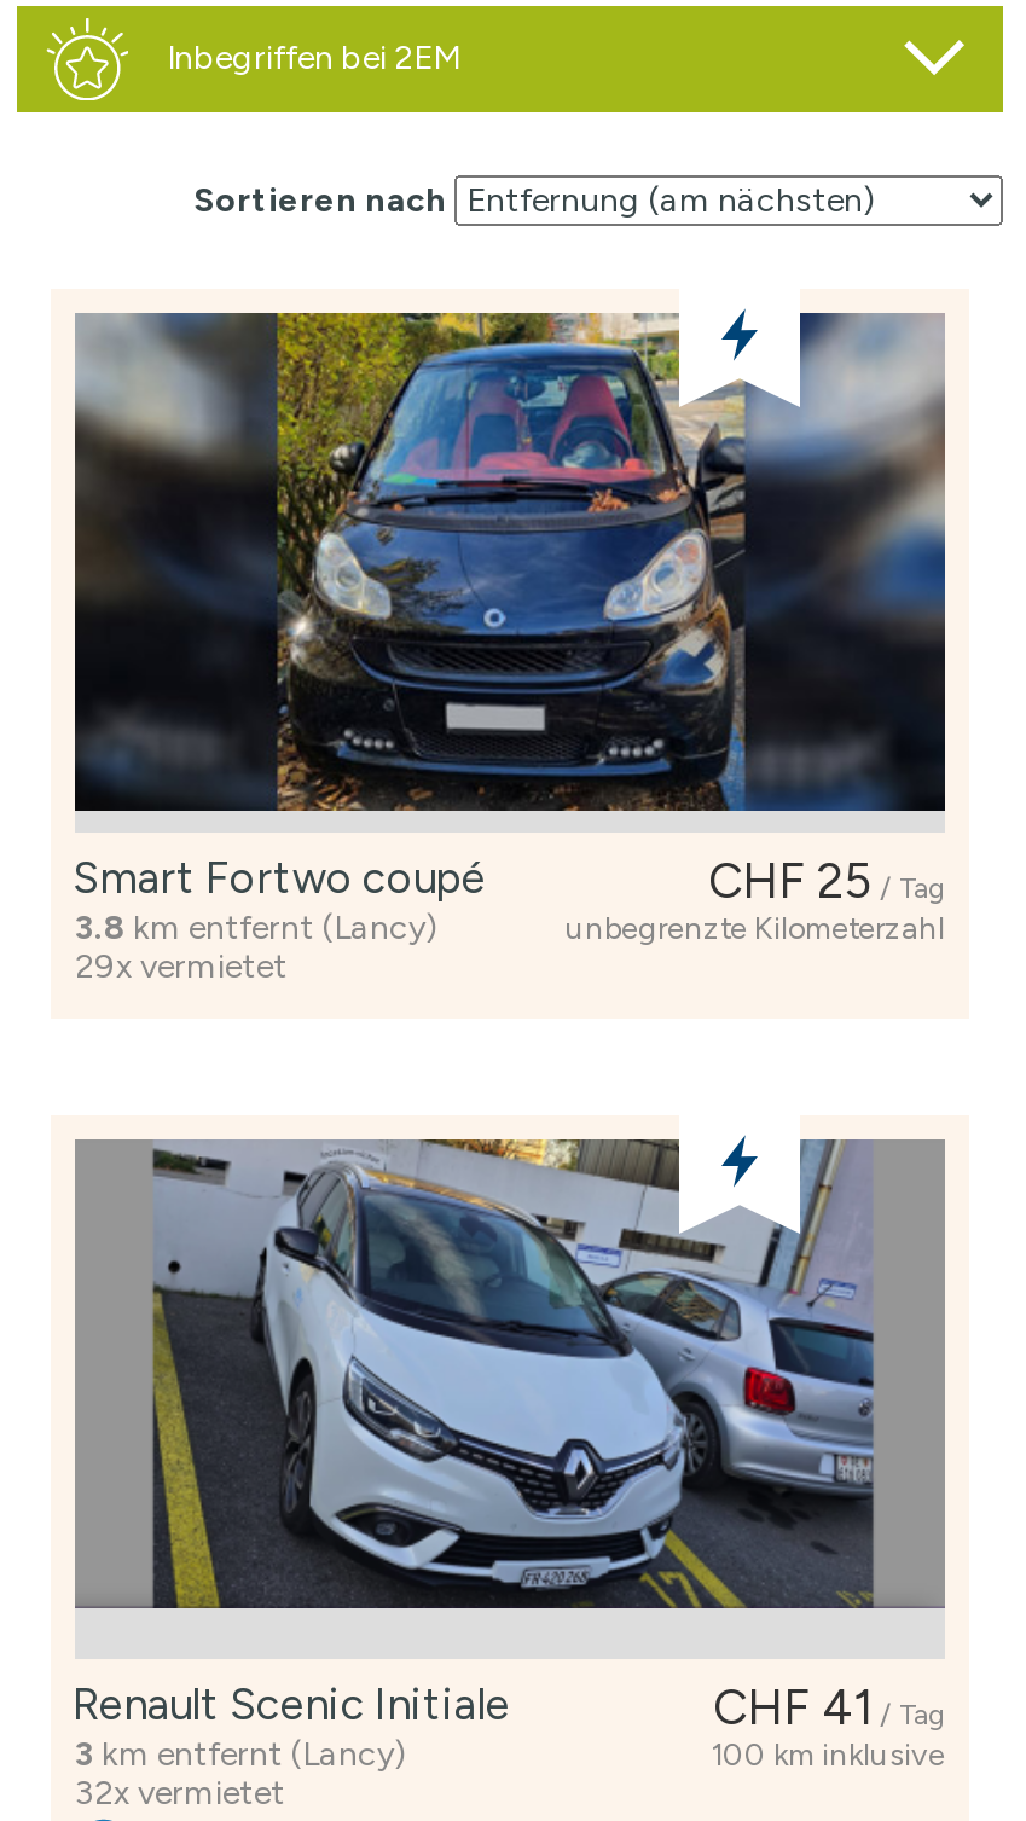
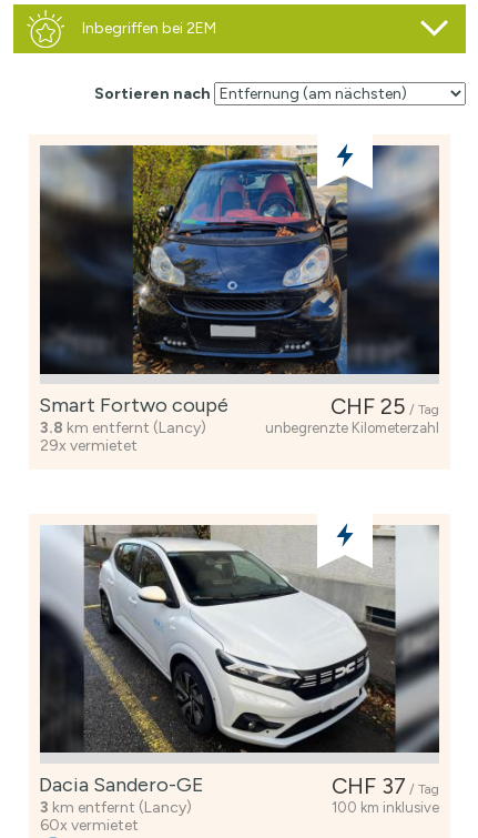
[53,1139,945,1736] [image] | CHF 41 / Tag | Renault Scenic Initiale -> [30,525,440,799] [image] | CHF 37 / Tag | Dacia Sandero-GE
[75,1773,285,1814] 32x vermietet -> [40,816,139,835] 60x vermietet

